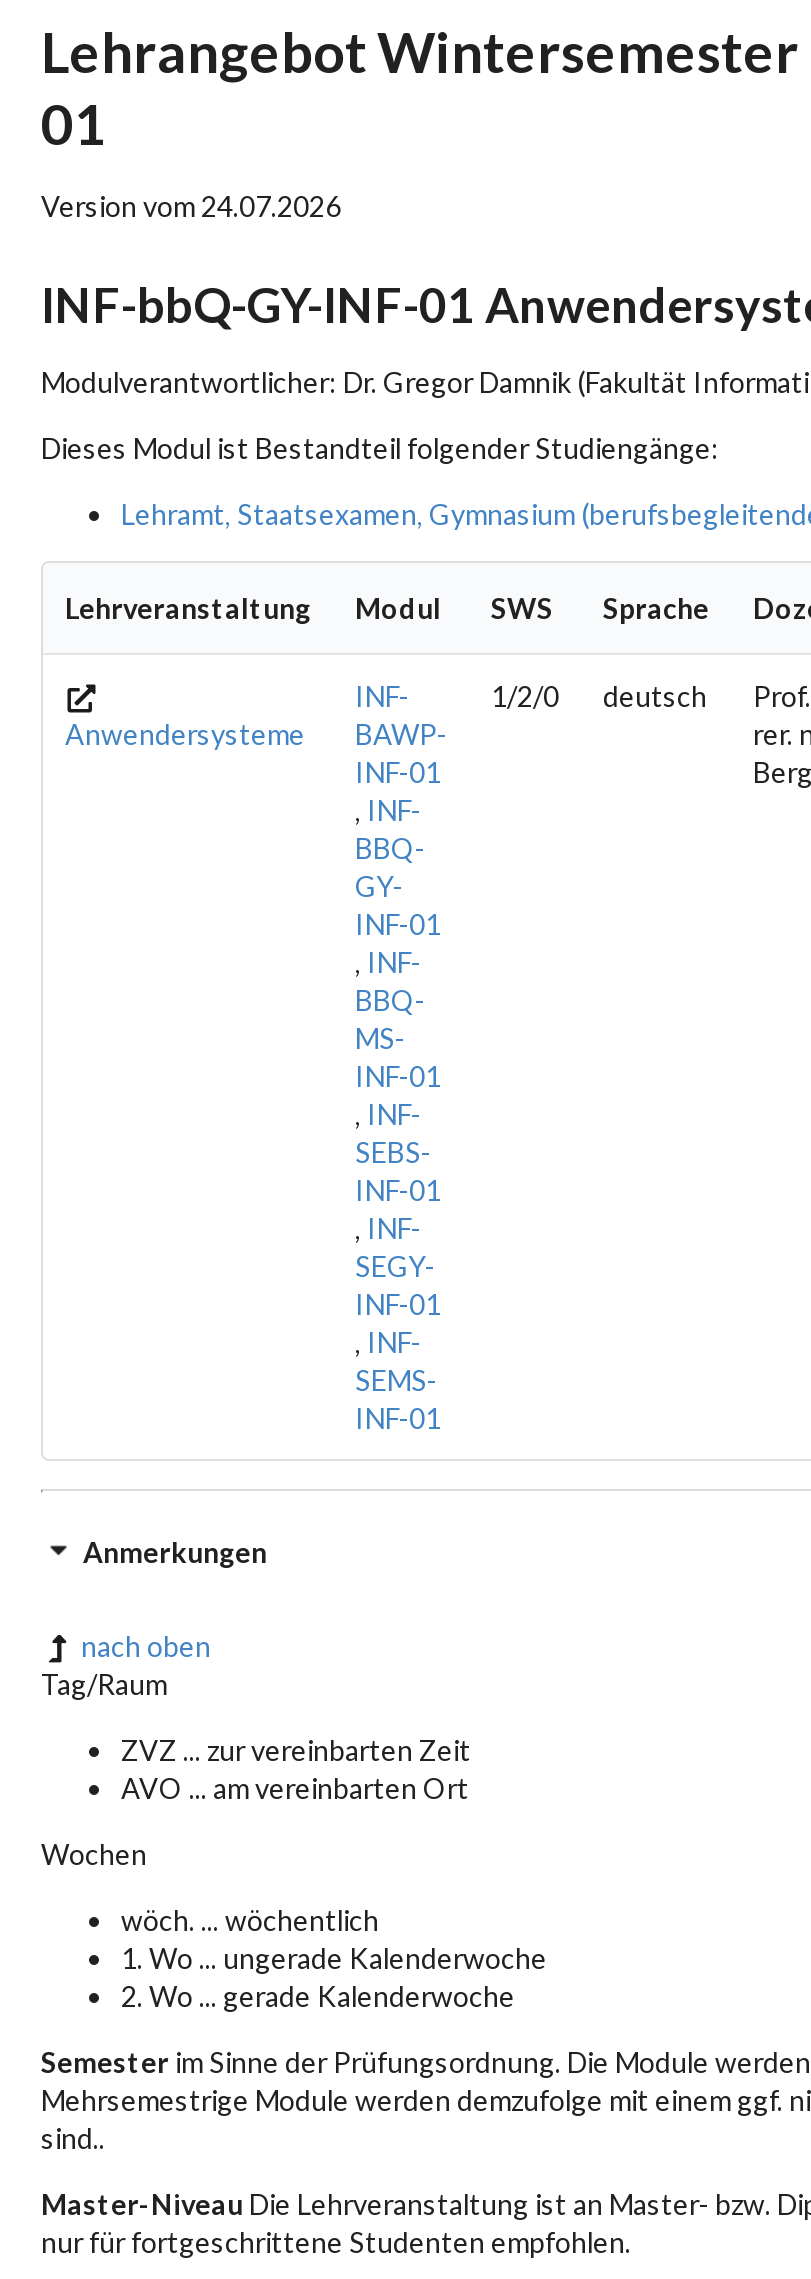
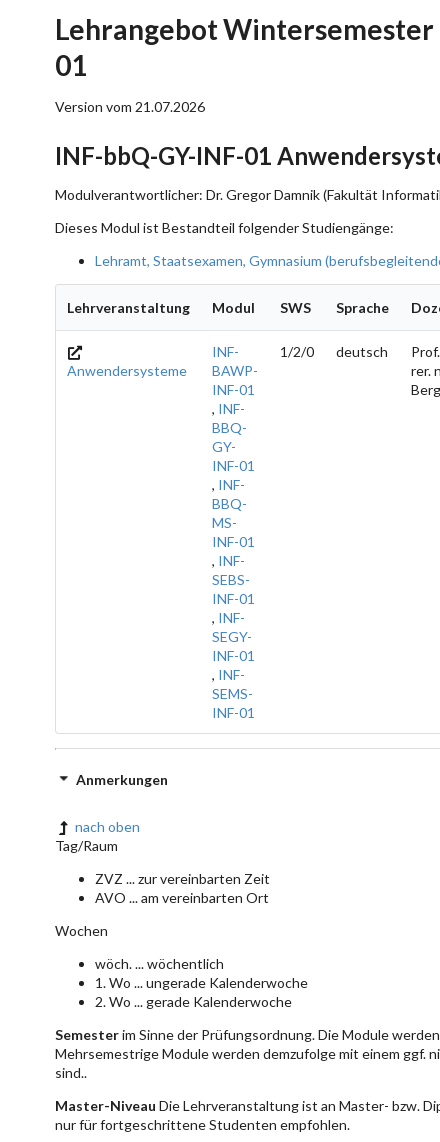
[41,189,341,223] Version vom 24.07.2026 -> [55,98,205,115] Version vom 21.07.2026

